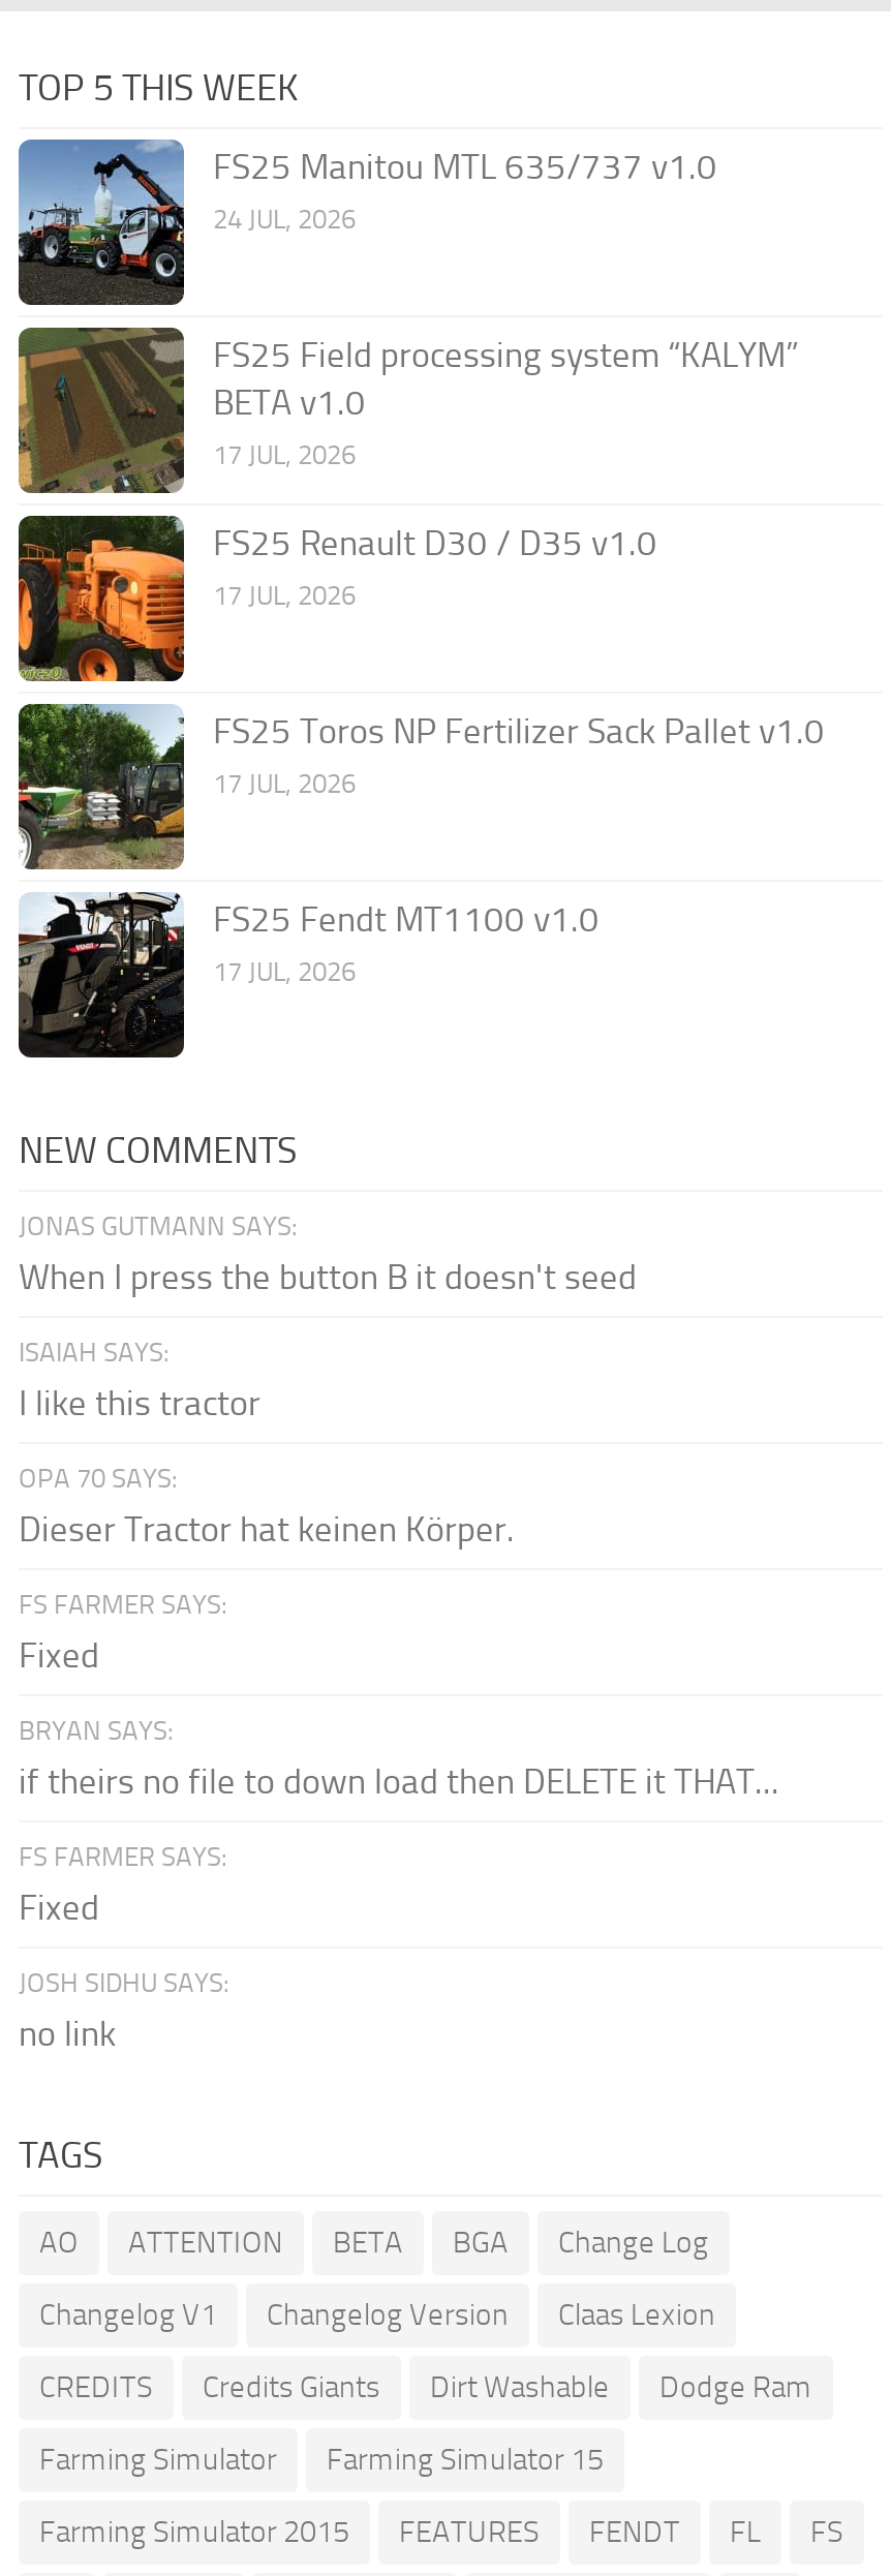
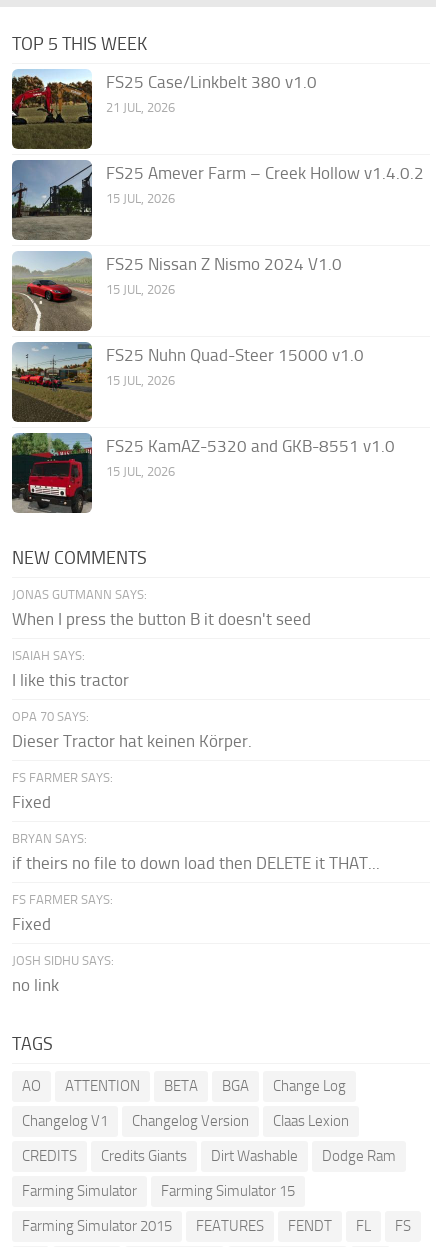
[17,139,717,287] [image] | FS25 Manitou MTL 635/737 v1.0 | 24 JUL, 2026 -> [11,69,317,139] [image] | FS25 Case/Linkbelt 380 v1.0 | 21 JUL, 2026
[17,327,798,494] [image] | FS25 Field processing system “KALYM” | BETA v1.0 | 17 JUL, 2026 -> [11,160,424,240] [image] | FS25 Amever Farm – Creek Hollow v1.4.0.2 | 15 JUL, 2026
[17,513,657,684] [image] | FS25 Renault D30 / D35 v1.0 | 17 JUL, 2026 -> [11,250,342,332] [image] | FS25 Nissan Z Nismo 2024 V1.0 | 15 JUL, 2026
[17,703,825,870] [image] | FS25 Toros NP Fertilizer Sack Pallet v1.0 | 17 JUL, 2026 -> [11,342,364,423] [image] | FS25 Nuhn Quad-Steer 15000 v1.0 | 15 JUL, 2026
[17,891,600,1061] [image] | FS25 Fendt MT1100 v1.0 | 17 JUL, 2026 -> [11,432,395,514] [image] | FS25 KamAZ-5320 and GKB-8551 v1.0 | 15 JUL, 2026

